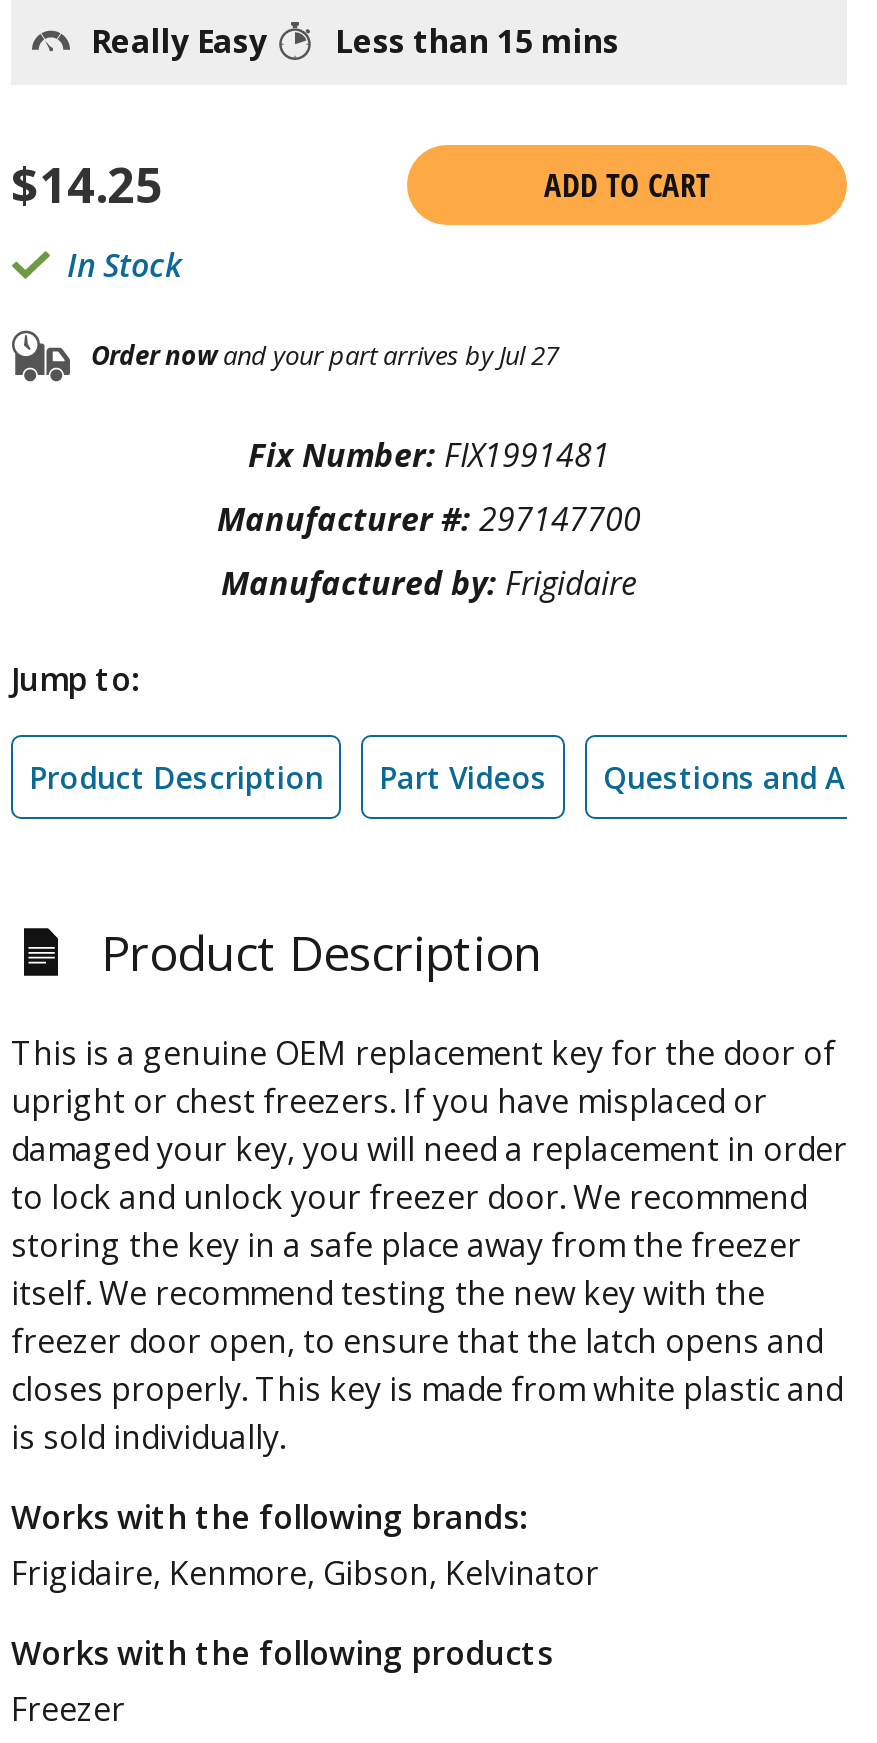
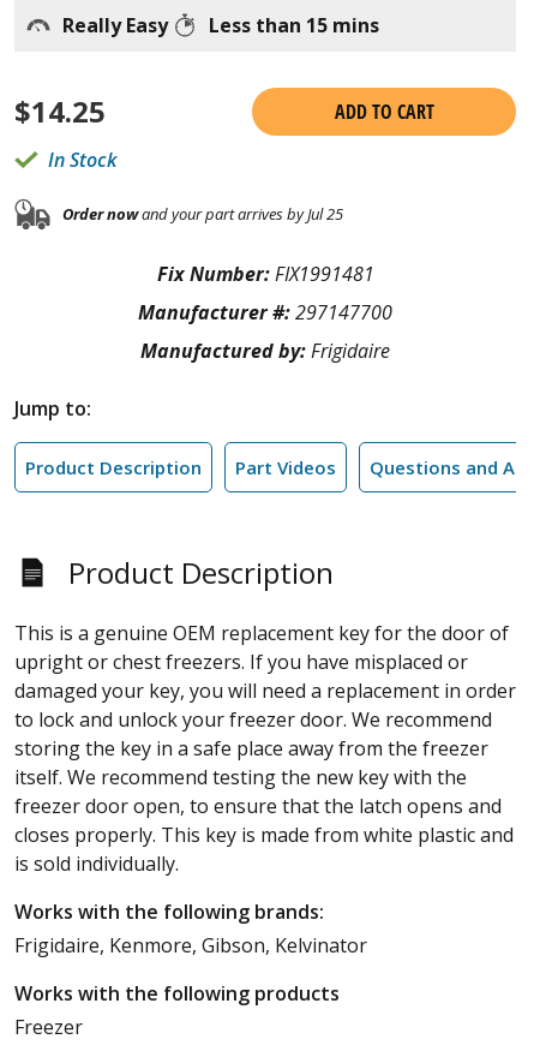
[91,338,559,374] Order nowand your part arrives by Jul 27 -> [62,203,343,225] Order nowand your part arrives by Jul 25

